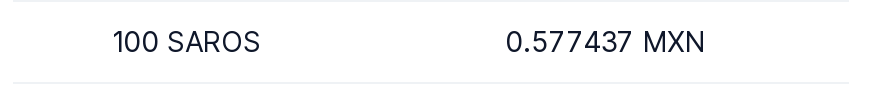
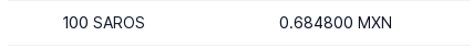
[505,24,705,58] 0.577437 MXN -> [279,13,392,32] 0.684800 MXN

